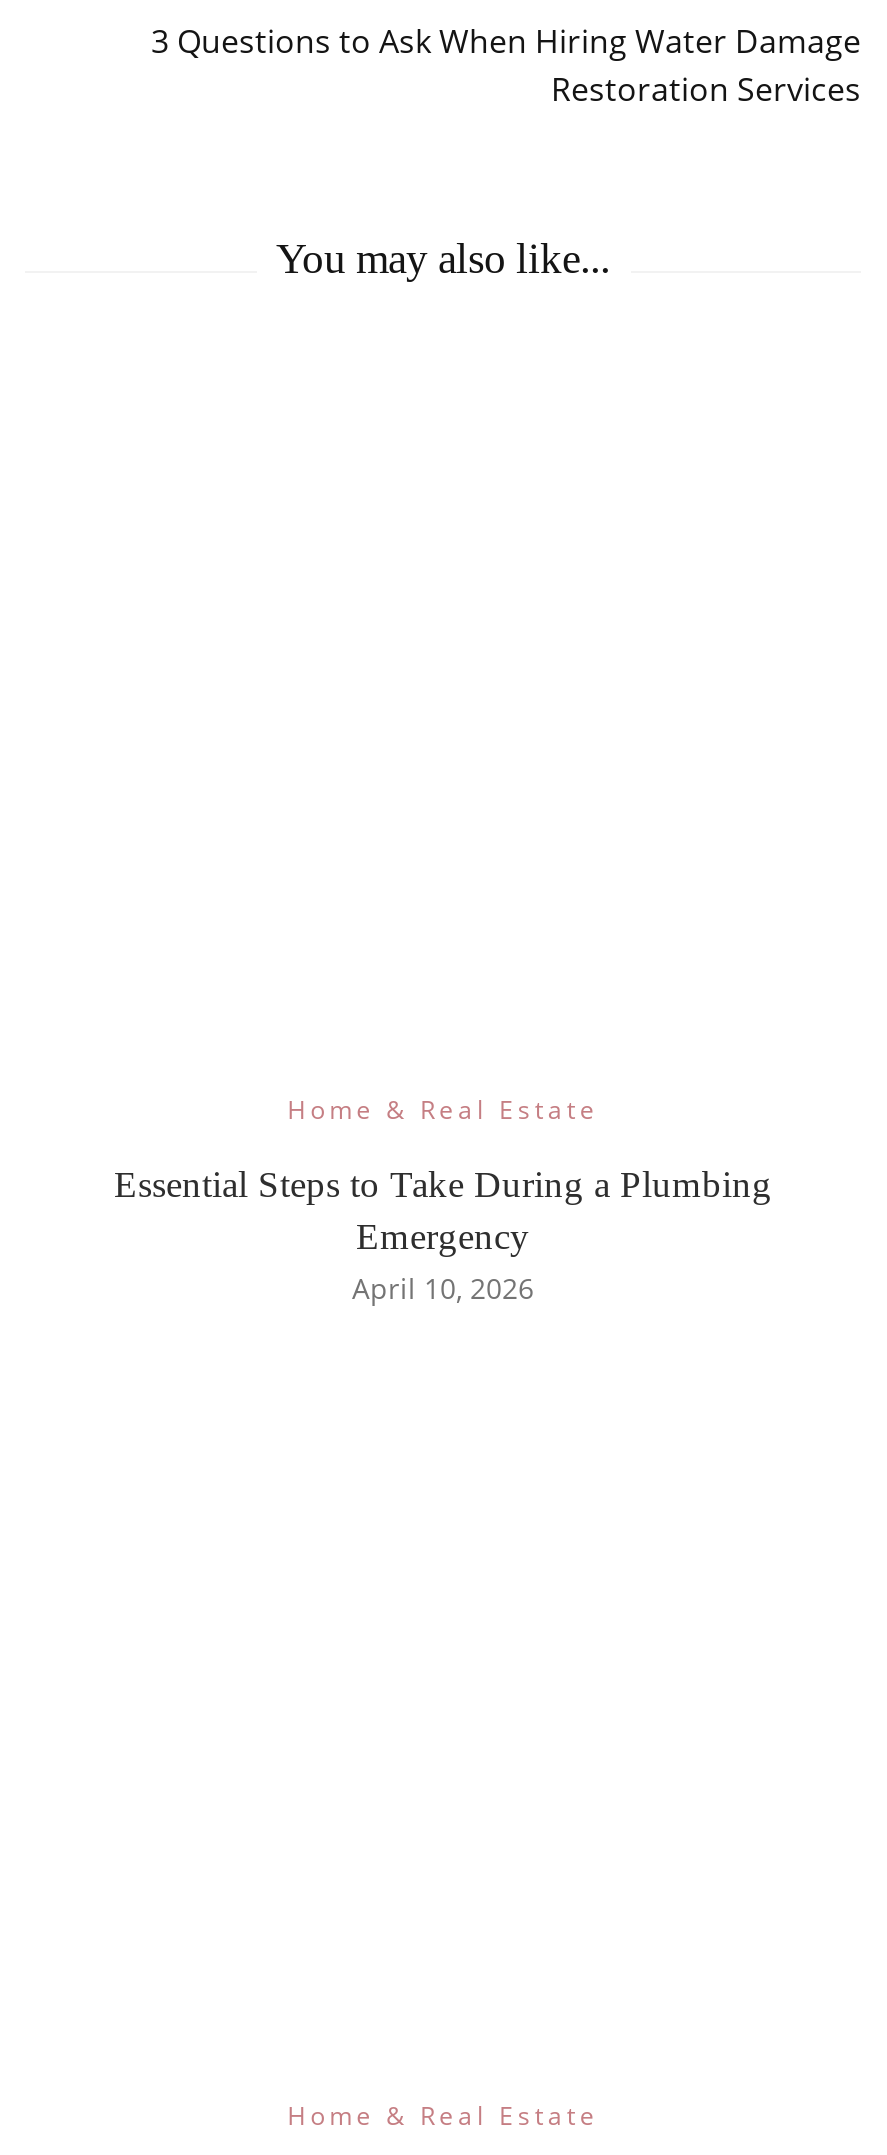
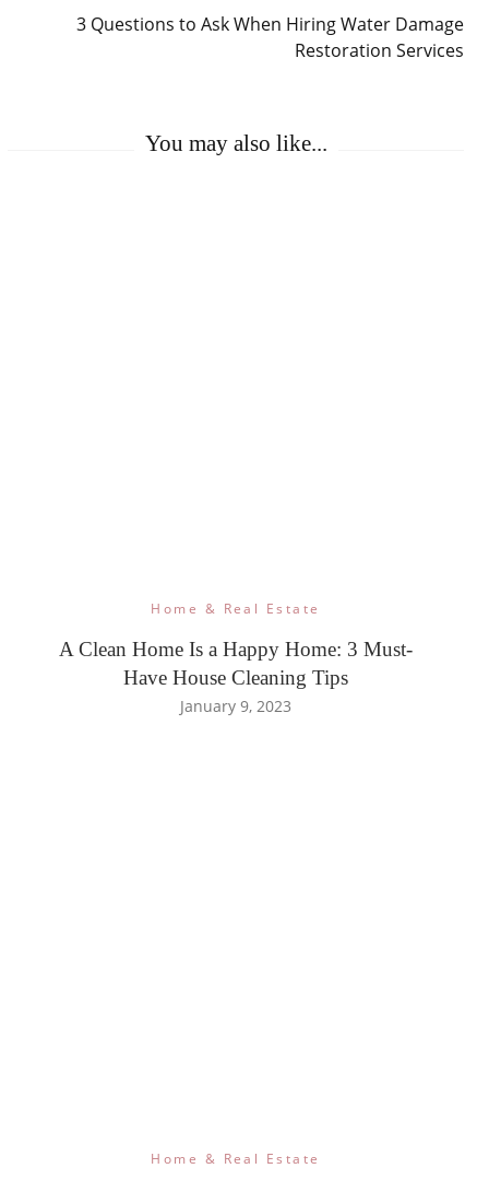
[114,1162,772,1306] Essential Steps to Take During a Plumbing | Emergency | April 10, 2026 -> [59,637,413,716] A Clean Home Is a Happy Home: 3 Must- | Have House Cleaning Tips | January 9, 2023

